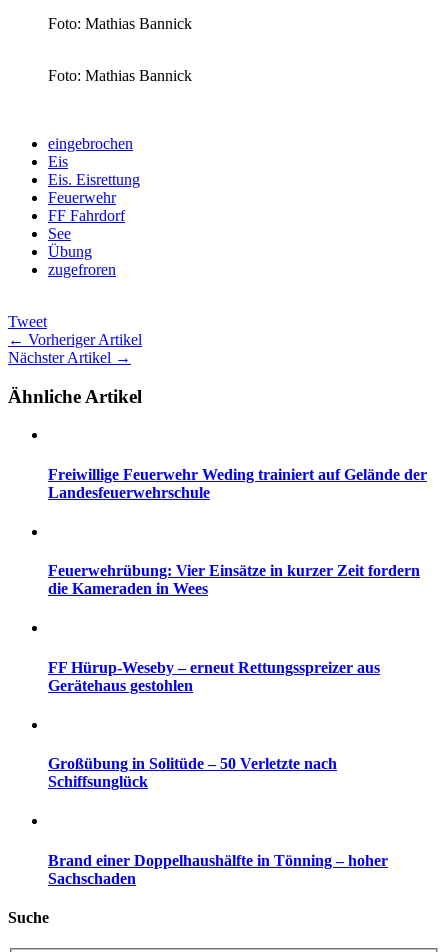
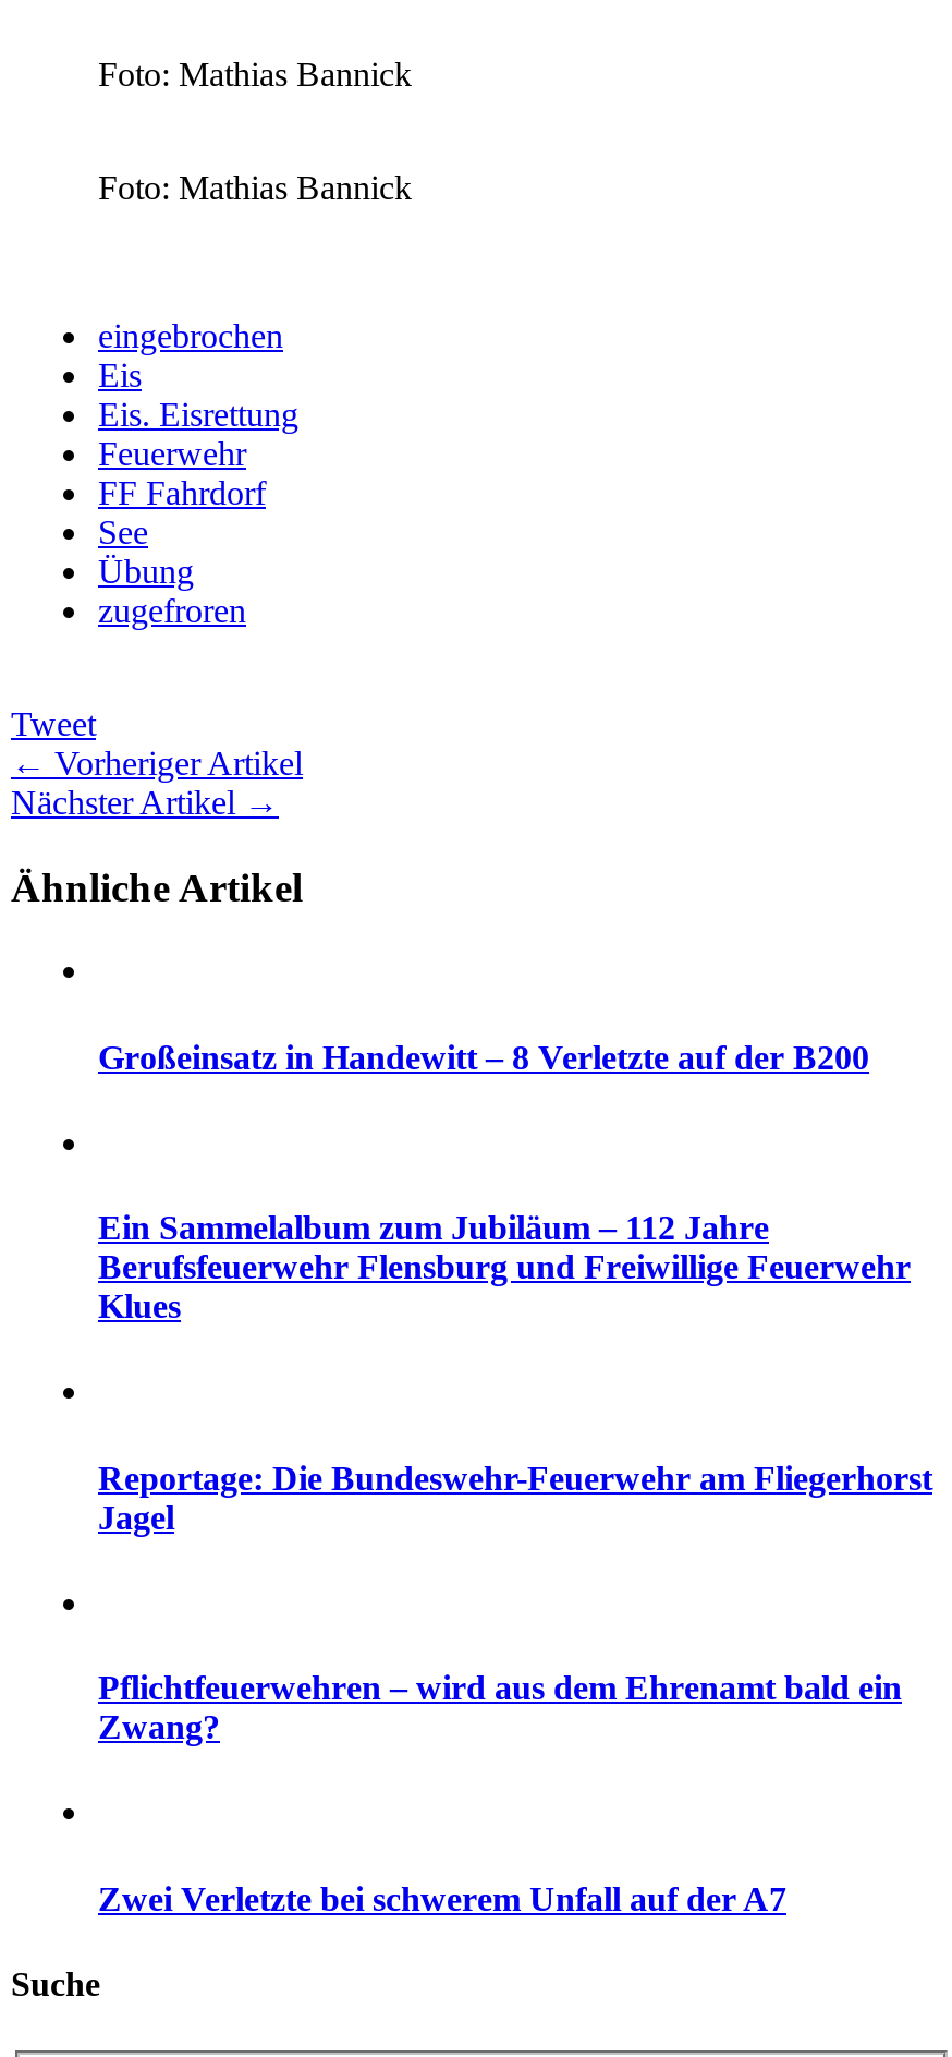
[48,465,427,500] Freiwillige Feuerwehr Weding trainiert auf Gelände der | Landesfeuerwehrschule -> [98,1038,869,1075] Großeinsatz in Handewitt – 8 Verletzte auf der B200
[48,562,420,597] Feuerwehrübung: Vier Einsätze in kurzer Zeit fordern | die Kameraden in Wees -> [98,1209,911,1324] Ein Sammelalbum zum Jubiläum – 112 Jahre | Berufsfeuerwehr Flensburg und Freiwillige Feuerwehr | Klues
[48,659,380,694] FF Hürup-Weseby – erneut Rettungsspreizer aus | Gerätehaus gestohlen -> [98,1459,932,1535] Reportage: Die Bundeswehr-Feuerwehr am Fliegerhorst | Jagel
[48,755,337,790] Großübung in Solitüde – 50 Verletzte nach | Schiffsunglück -> [98,1669,902,1745] Pflichtfeuerwehren – wird aus dem Ehrenamt bald ein | Zwang?
[48,852,388,887] Brand einer Doppelhaushälfte in Tönning – hoher | Sachschaden -> [98,1880,786,1917] Zwei Verletzte bei schwerem Unfall auf der A7

